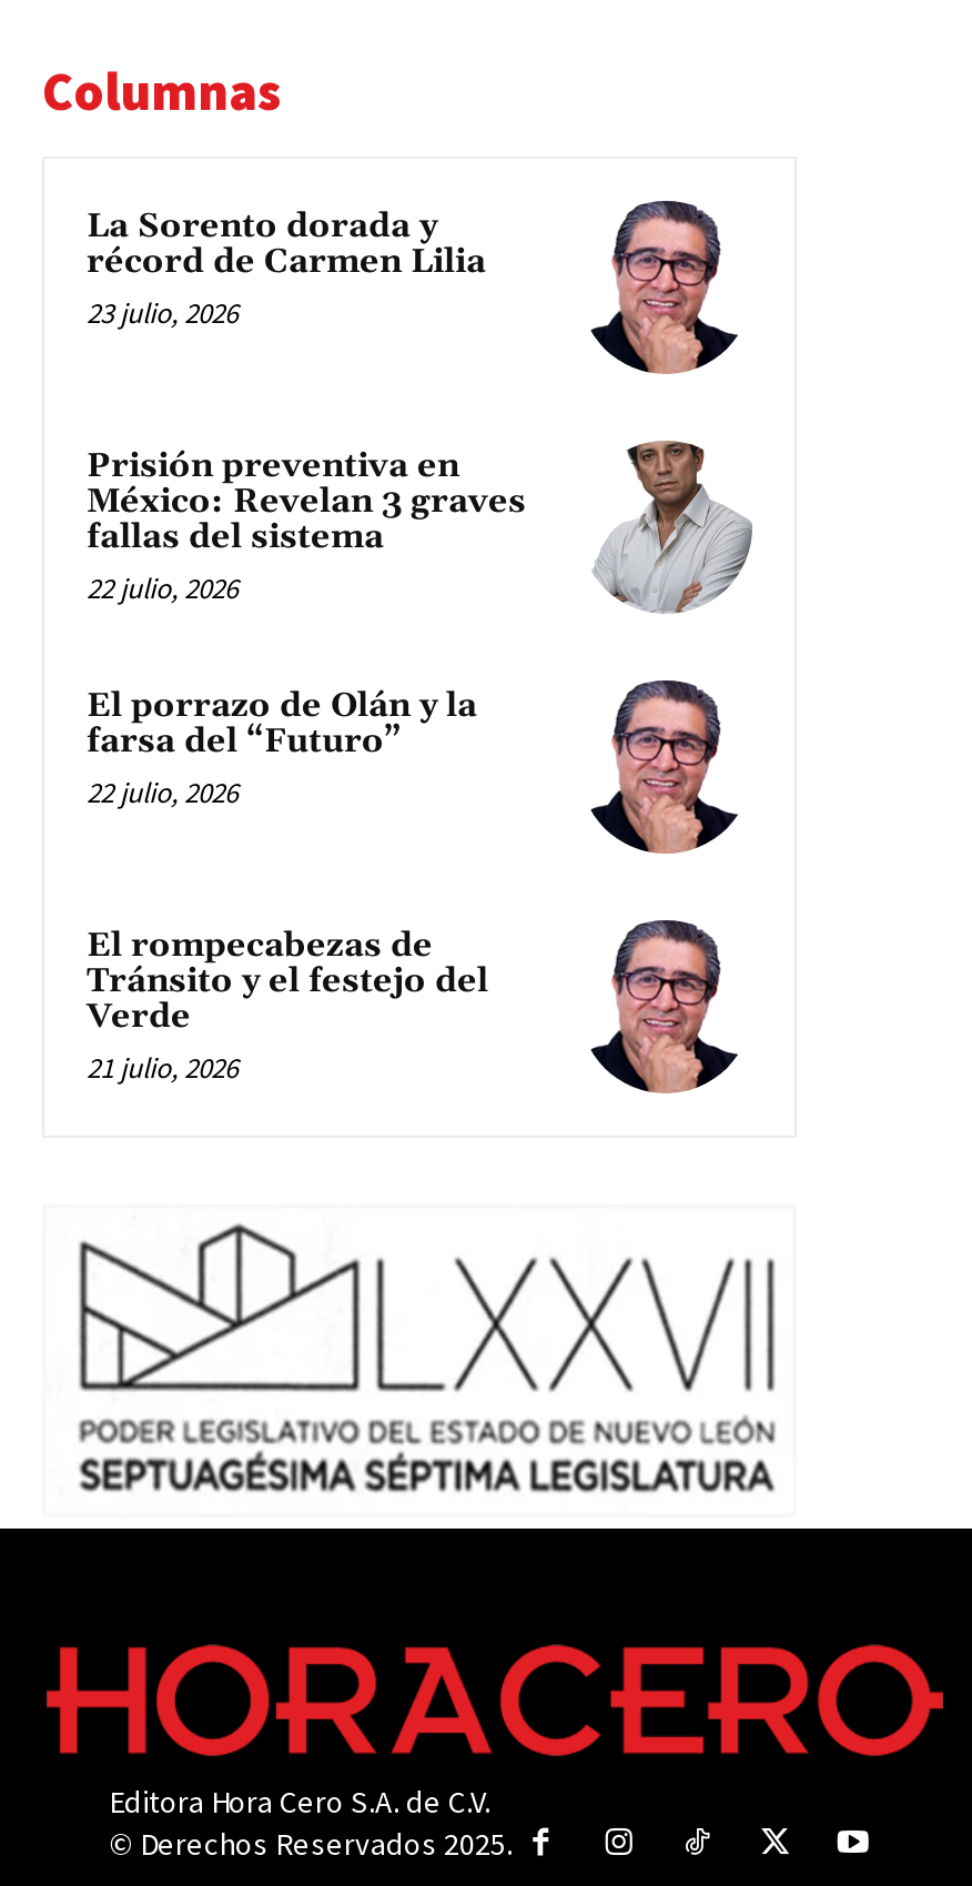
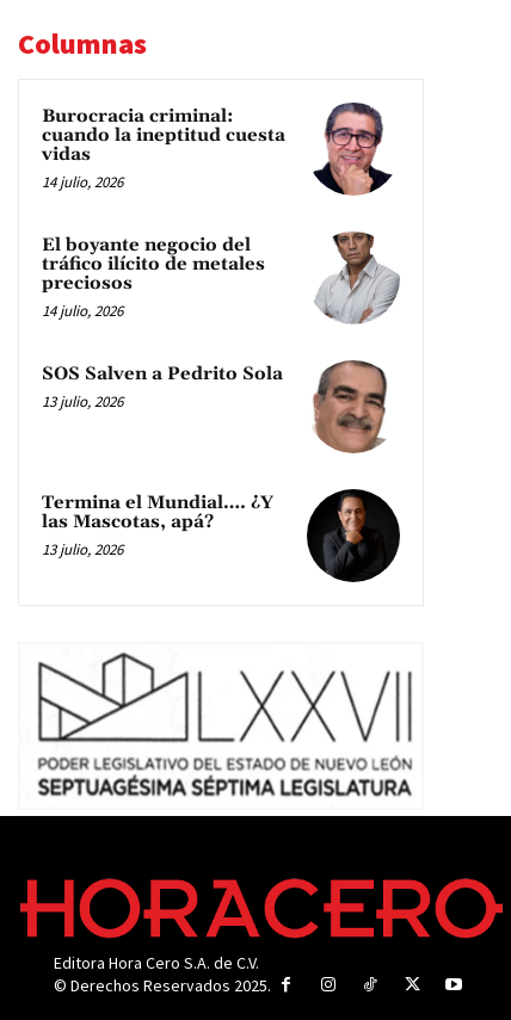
[87,206,486,332] La Sorento dorada y | récord de Carmen Lilia | 23 julio, 2026 -> [42,105,285,192] Burocracia criminal: | cuando la ineptitud cuesta | vidas | 14 julio, 2026
[87,446,526,608] Prisión preventiva en | México: Revelan 3 graves | fallas del sistema | 22 julio, 2026 -> [42,234,265,321] El boyante negocio del | tráfico ilícito de metales | preciosos | 14 julio, 2026
[87,685,477,812] El porrazo de Olán y la | farsa del “Futuro” | 22 julio, 2026 -> [42,363,283,412] SOS Salven a Pedrito Sola | 13 julio, 2026
[590,680,739,851] [image] -> [312,360,390,452] [image]
[87,925,488,1087] El rompecabezas de | Tránsito y el festejo del | Verde | 21 julio, 2026 -> [42,492,273,560] Termina el Mundial…. ¿Y | las Mascotas, apá? | 13 julio, 2026
[579,920,752,1093] [image] -> [306,490,401,583] [image]

